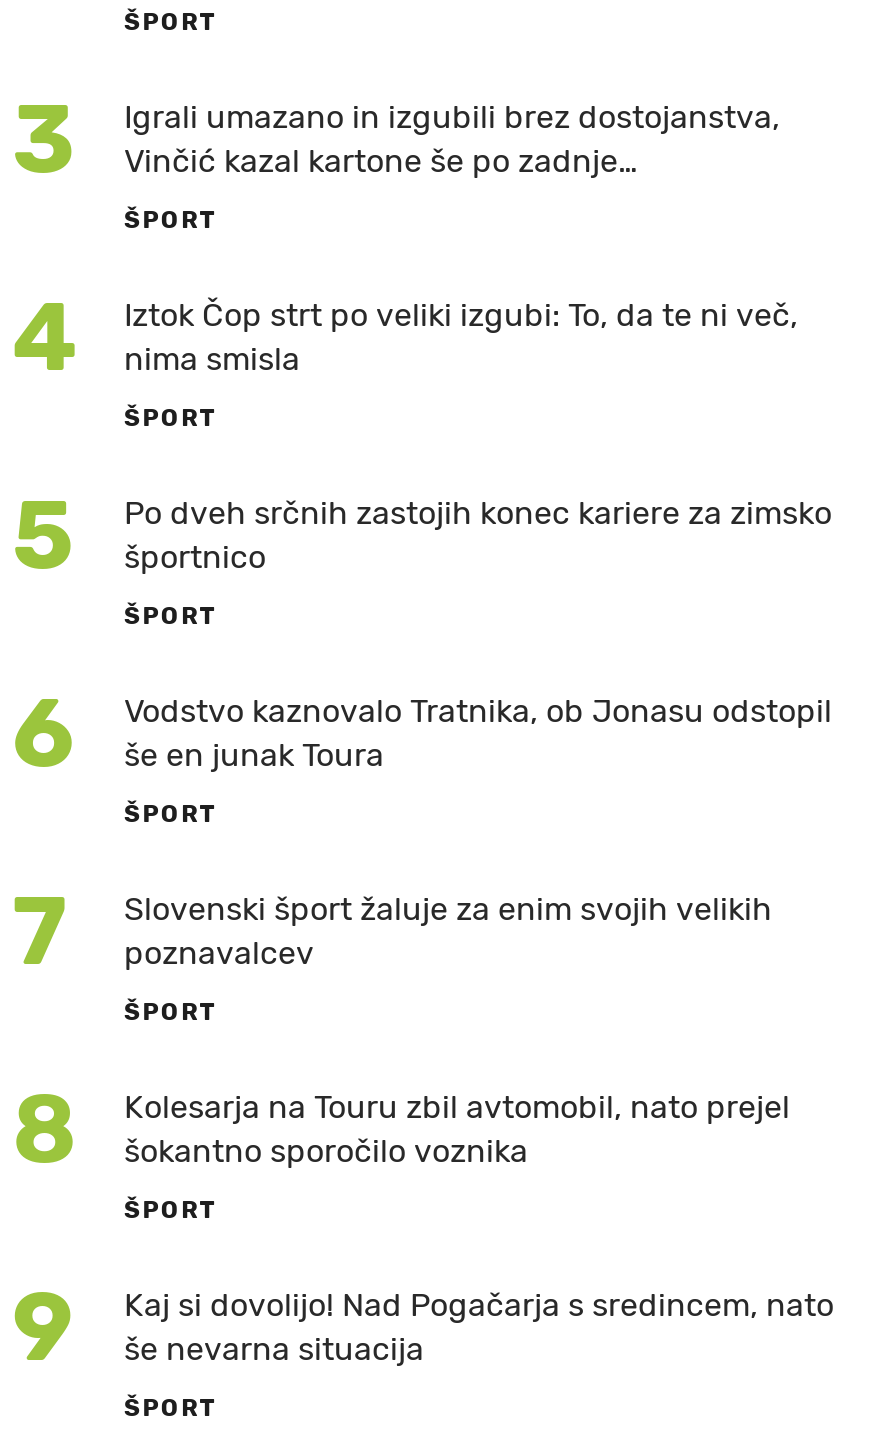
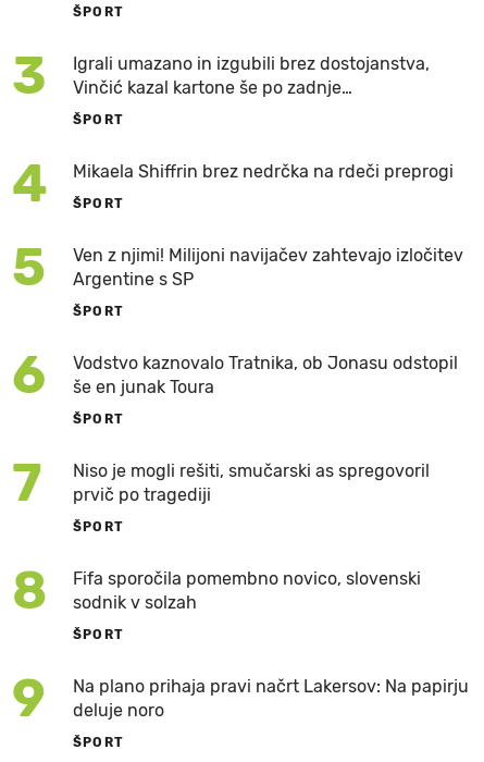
[124,295,798,377] Iztok Čop strt po veliki izgubi: To, da te ni več, | nima smisla -> [73,161,454,181] Mikaela Shiffrin brez nedrčka na rdeči preprogi
[124,493,832,575] Po dveh srčnih zastojih konec kariere za zimsko | športnico -> [73,244,463,289] Ven z njimi! Milijoni navijačev zahtevajo izločitev | Argentine s SP
[124,889,772,971] Slovenski šport žaluje za enim svojih velikih | poznavalcev -> [73,460,430,505] Niso je mogli rešiti, smučarski as spregovoril | prvič po tragediji
[124,1087,790,1169] Kolesarja na Touru zbil avtomobil, nato prejel | šokantno sporočilo voznika -> [73,568,421,612] Fifa sporočila pomembno novico, slovenski | sodnik v solzah
[124,1285,834,1367] Kaj si dovolijo! Nad Pogačarja s sredincem, nato | še nevarna situacija -> [73,675,469,720] Na plano prihaja pravi načrt Lakersov: Na papirju | deluje noro

